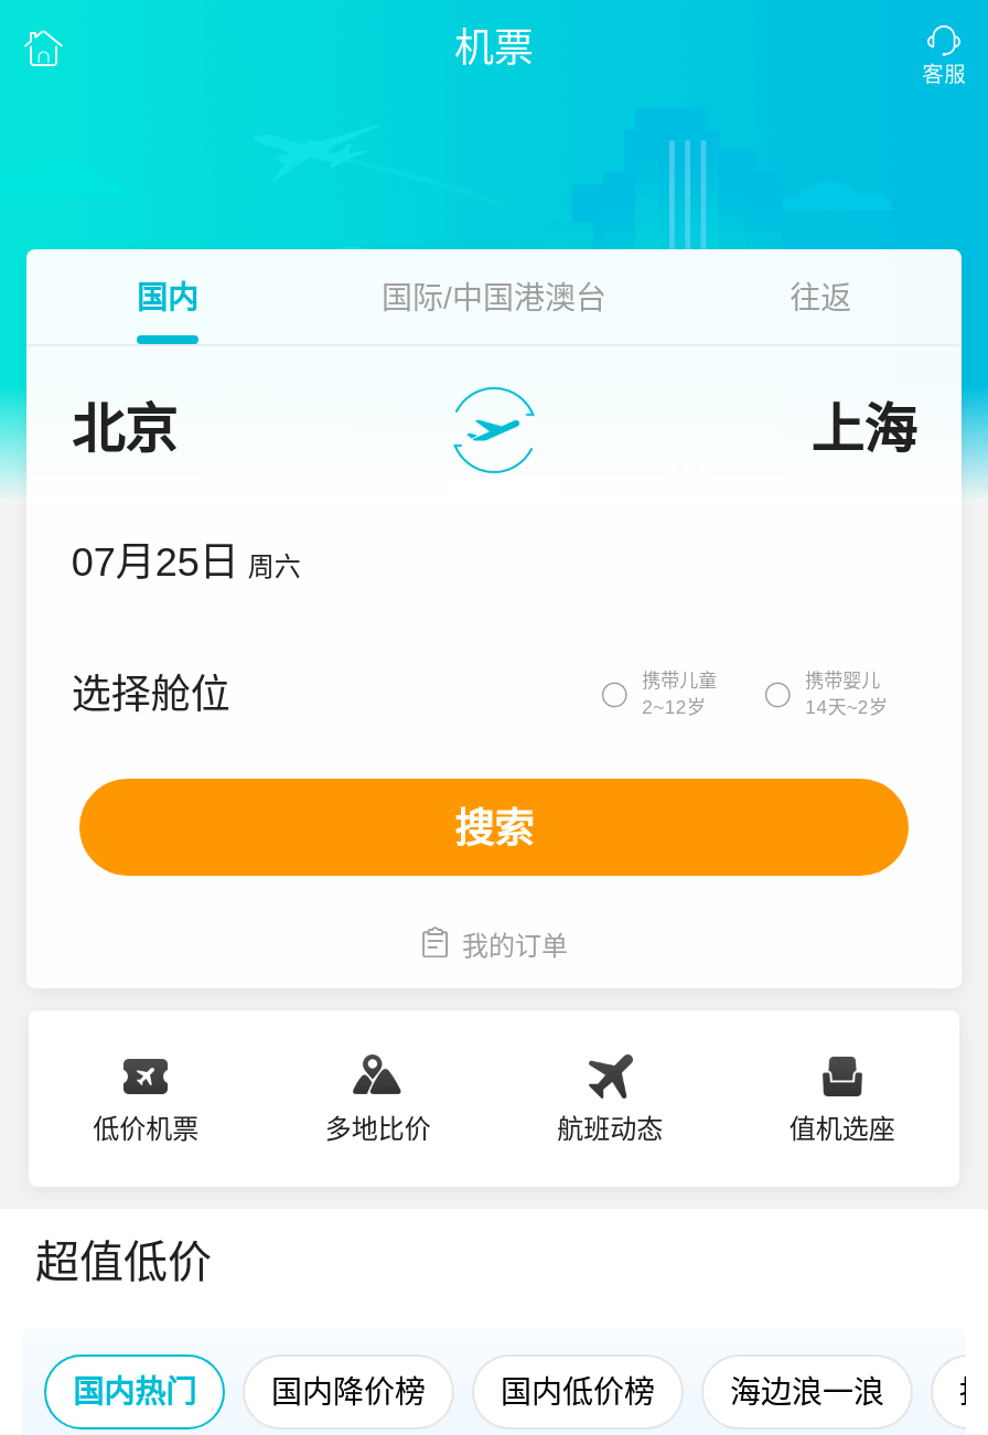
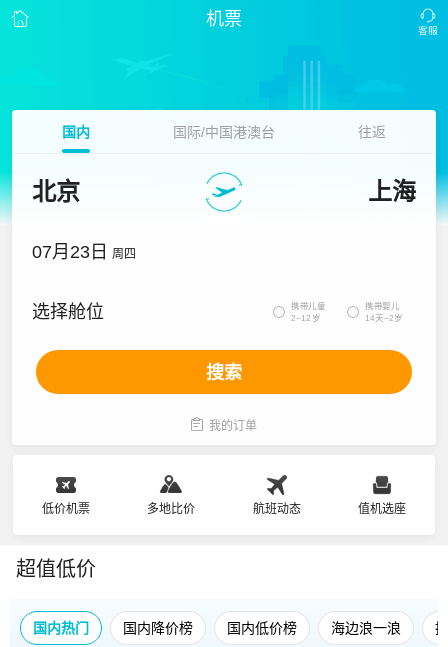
[71,540,301,585] 07月25日 周六 -> [32,242,136,262] 07月23日 周四

